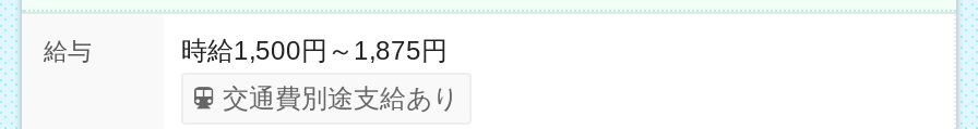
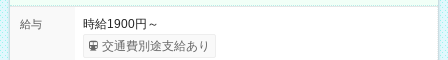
[181,36,448,66] 時給1,500円～1,875円 -> [83,17,159,31] 時給1900円～

